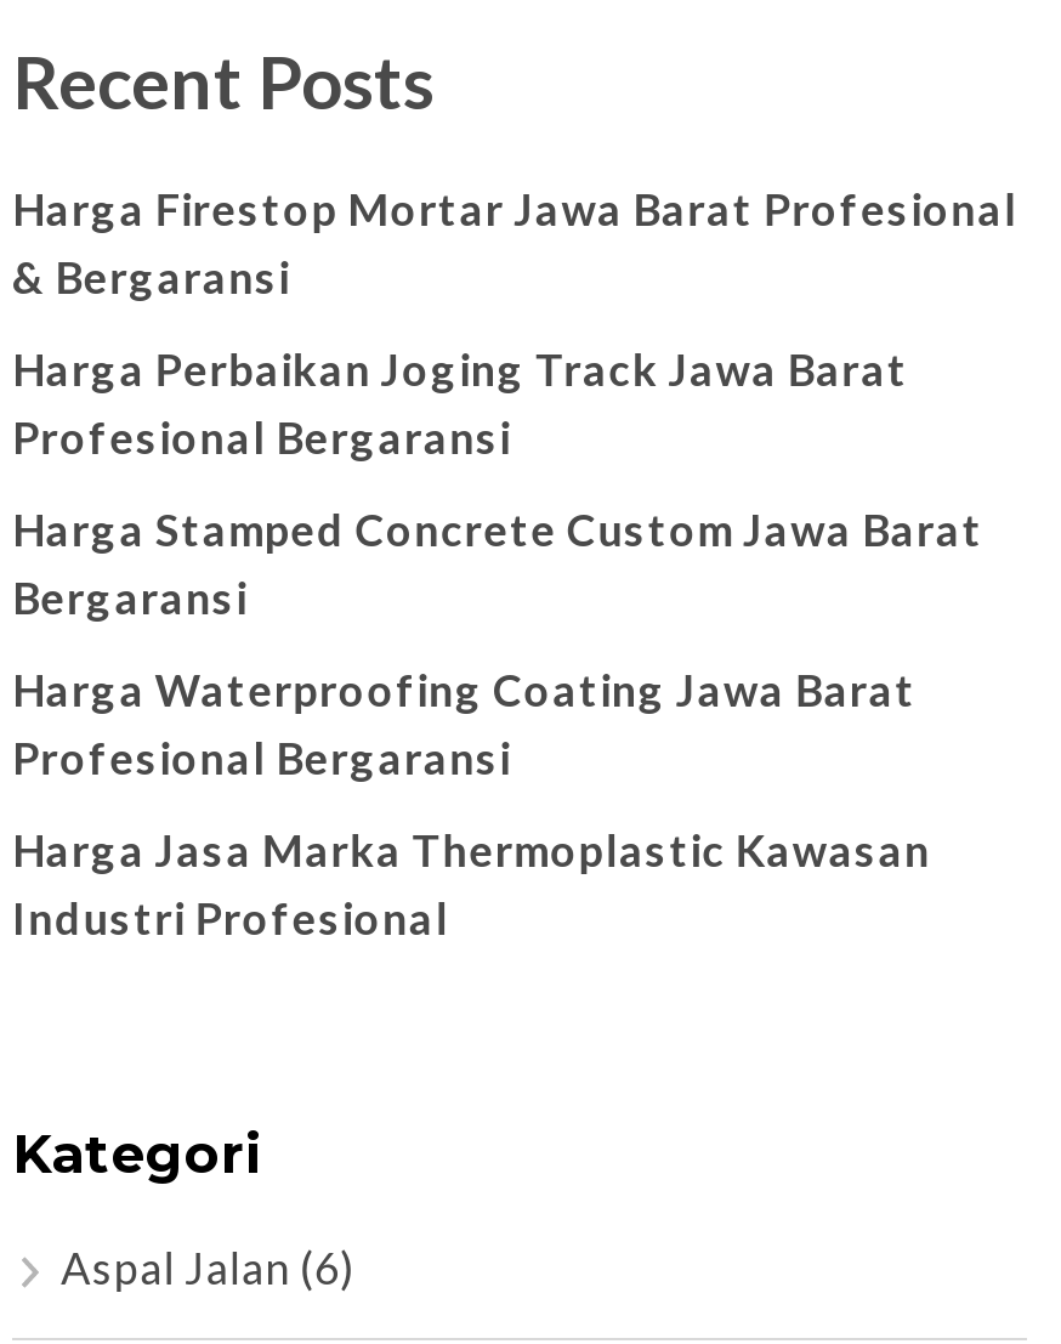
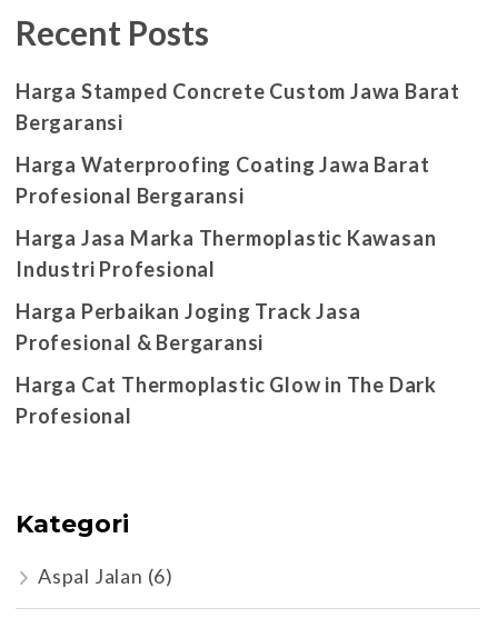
[12,182,1018,464] Harga Firestop Mortar Jawa Barat Profesional | & Bergaransi | Harga Perbaikan Joging Track Jawa Barat | Profesional Bergaransi -> none
moved [12,502,983,944] -> [16,79,460,281]: Harga Stamped Concrete Custom Jawa Barat | Bergaransi | Harga Waterproofing Coating Jawa Barat | Profesional Bergaransi | Harga Jasa Marka Thermoplastic Kawasan | Industri Profesional
none -> [16,299,437,428] Harga Perbaikan Joging Track Jasa | Profesional & Bergaransi | Harga Cat Thermoplastic Glow in The Dark | Profesional

